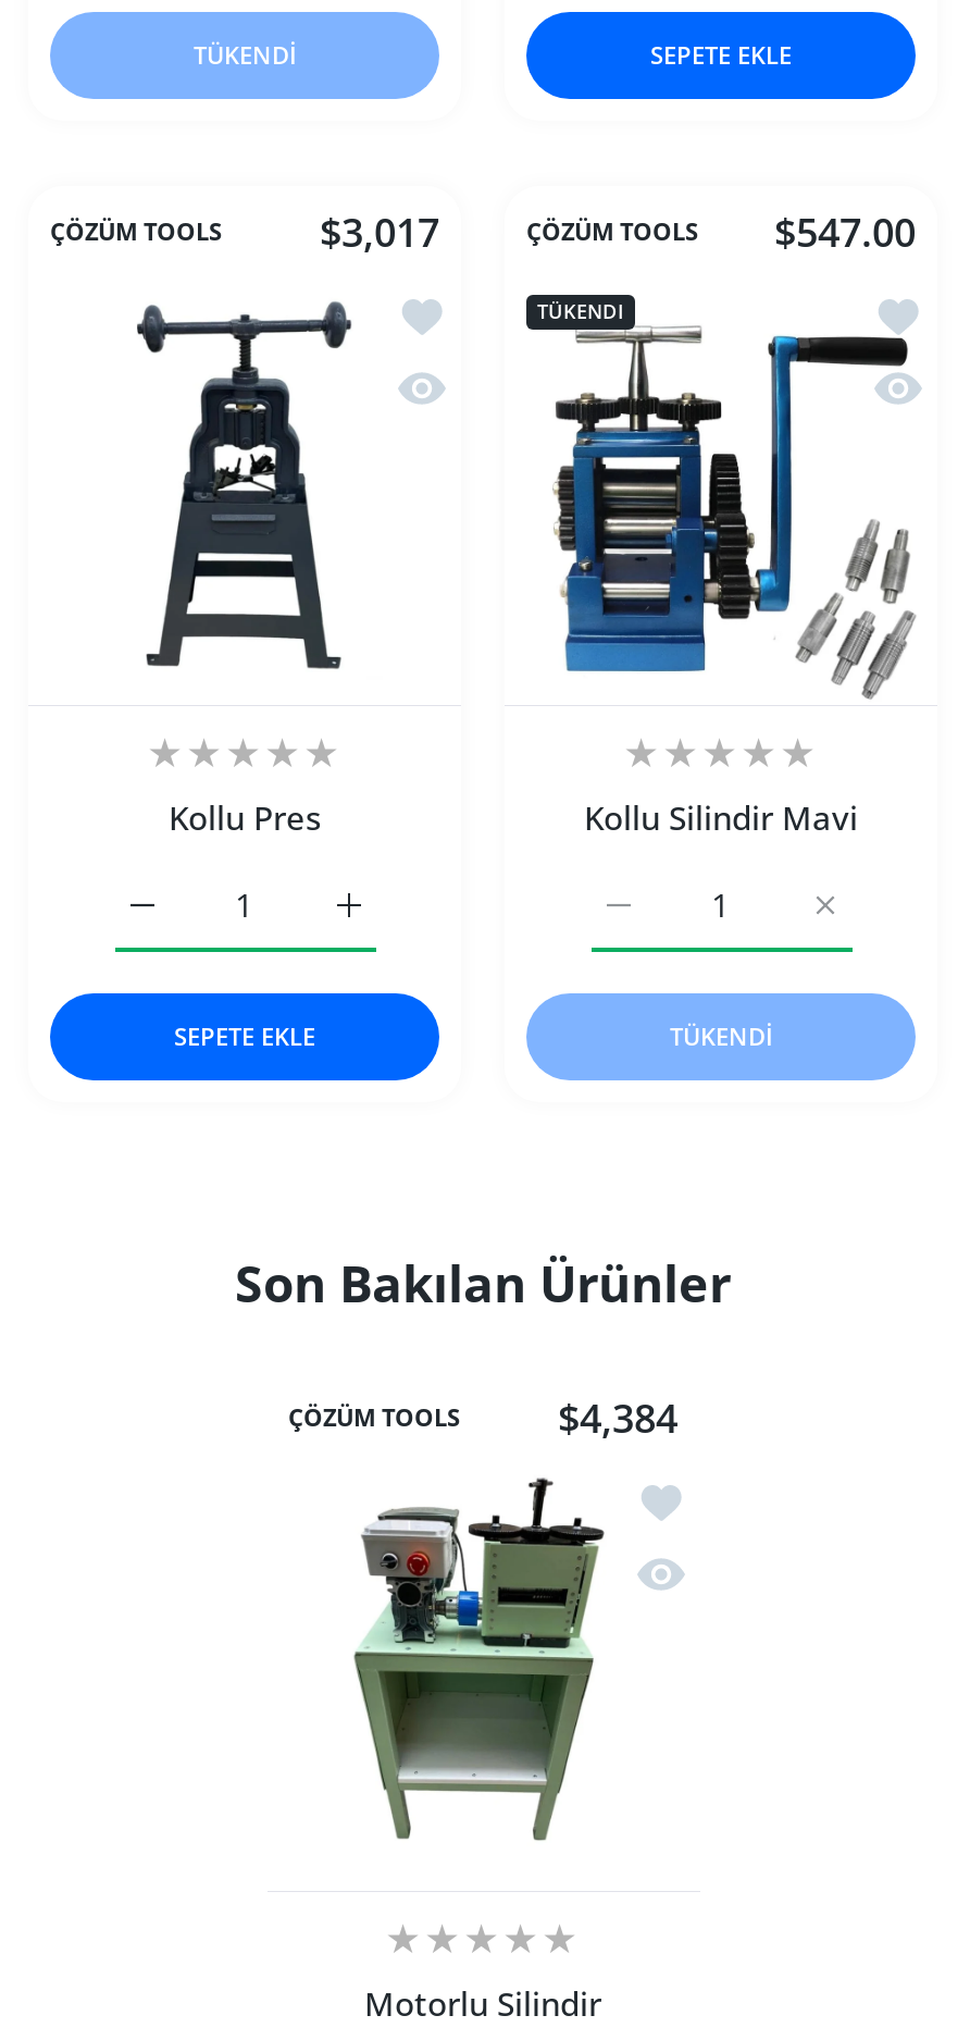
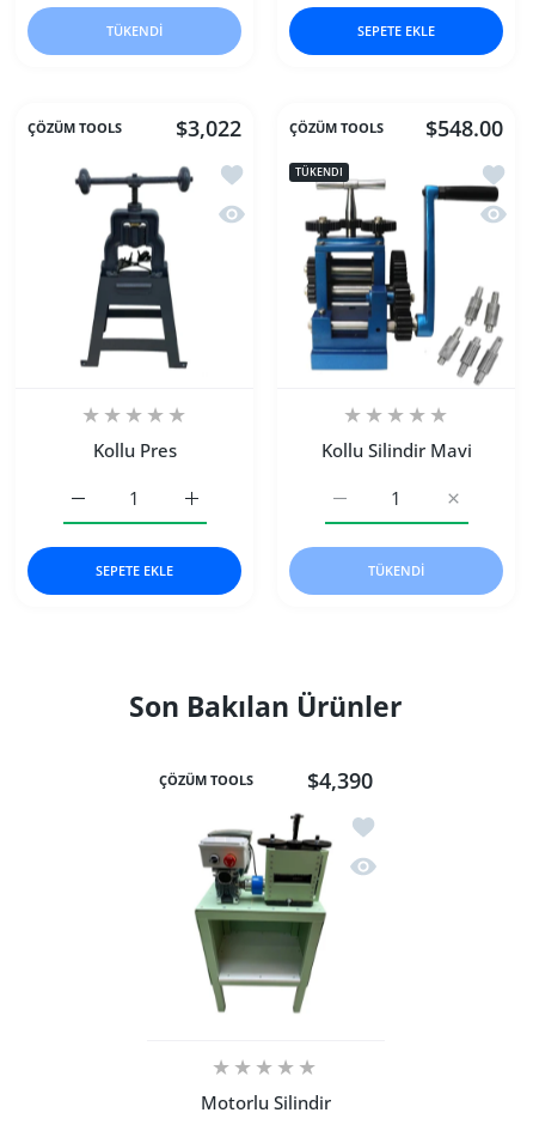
[320,205,439,258] $3,017 -> [176,114,241,142] $3,022
[774,205,916,258] $547.00 -> [425,114,503,142] $548.00
[558,1390,677,1443] $4,384 -> [307,765,372,794] $4,390

